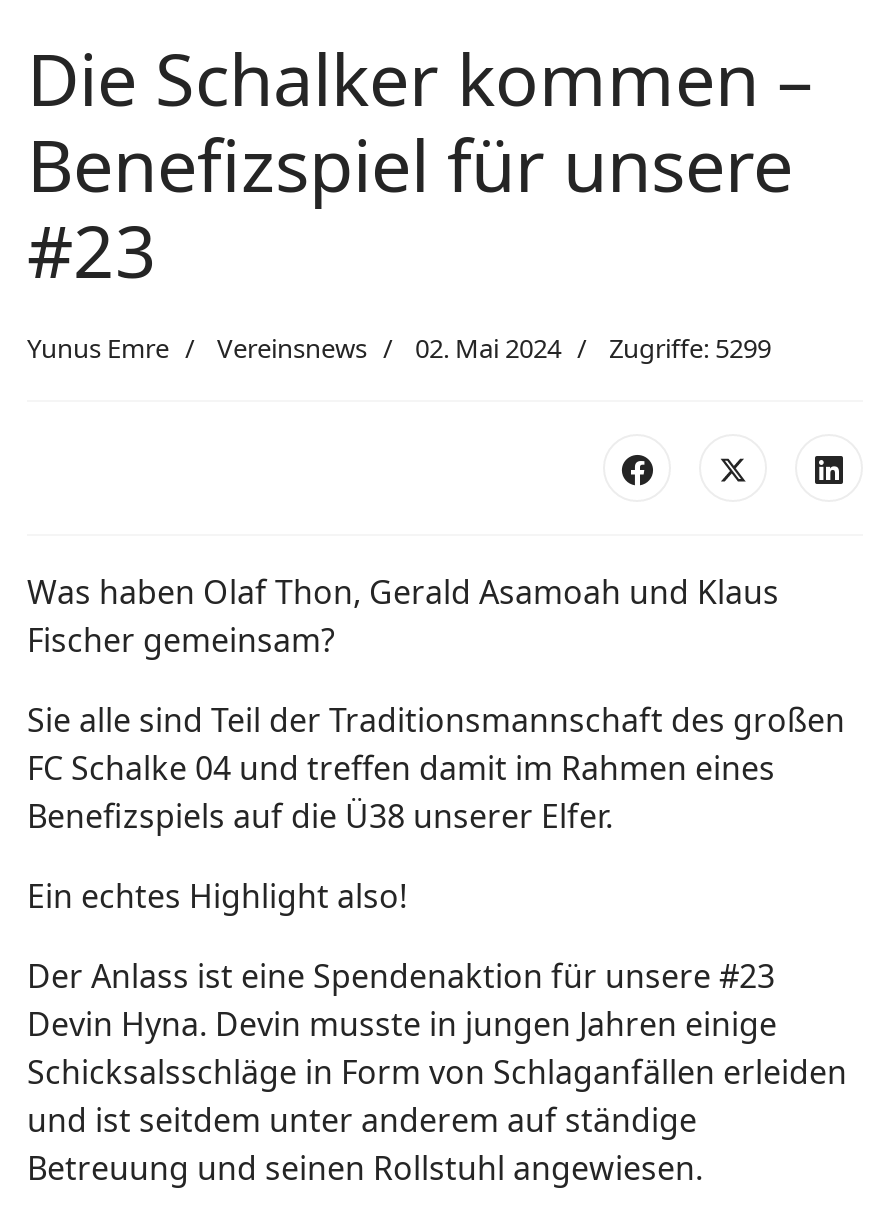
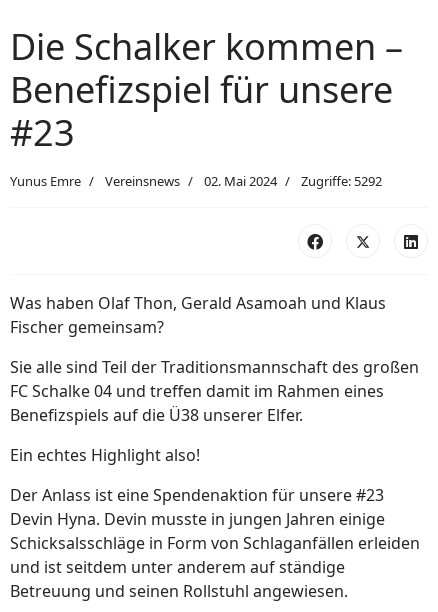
[27,330,771,366] Yunus Emre Vereinsnews 02. Mai 2024 Zugriffe: 5299 -> [10,172,382,190] Yunus Emre Vereinsnews 02. Mai 2024 Zugriffe: 5292

